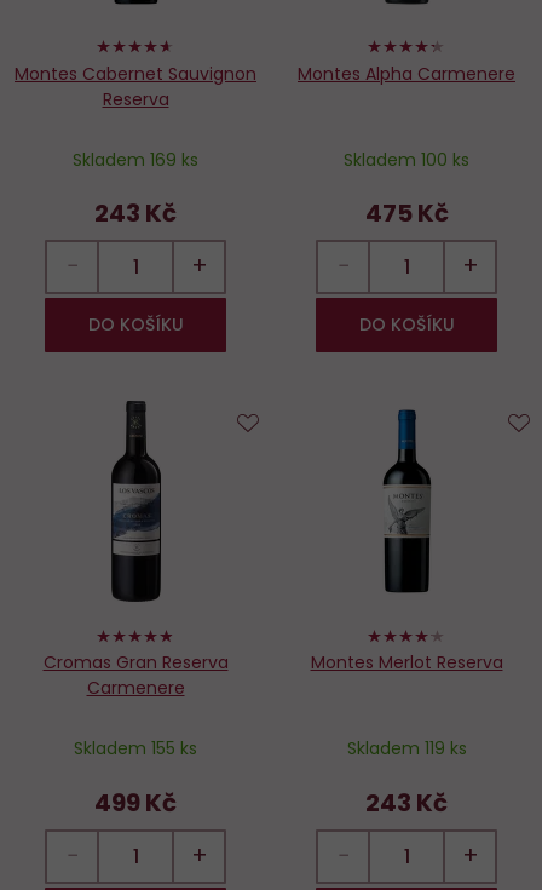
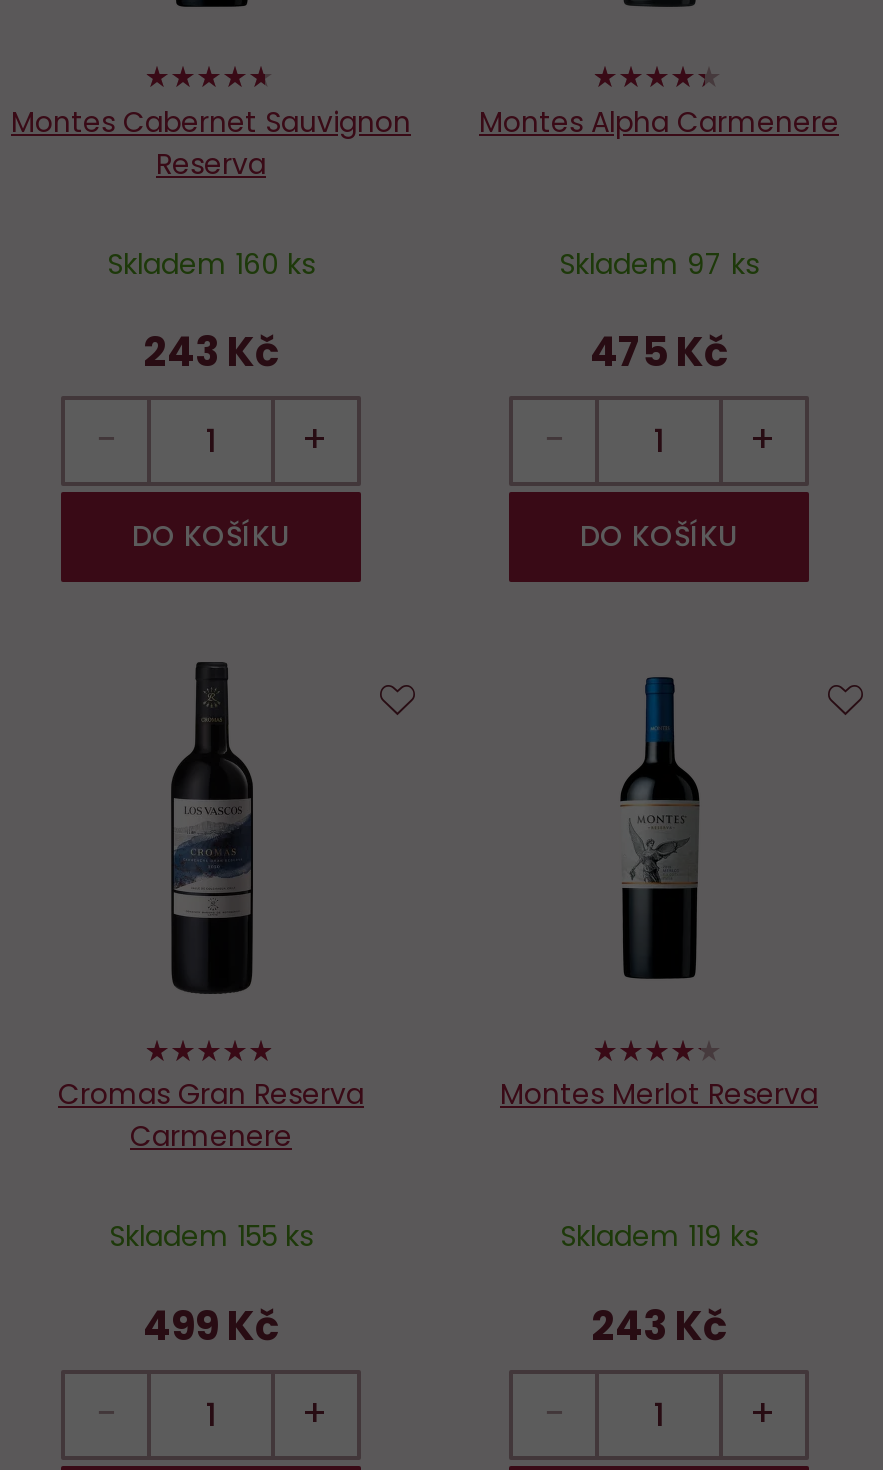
[73,147,198,171] Skladem 169 ks -> [107,243,315,283] Skladem 160 ks
[344,147,469,171] Skladem 100 ks -> [559,243,759,283] Skladem 97 ks

